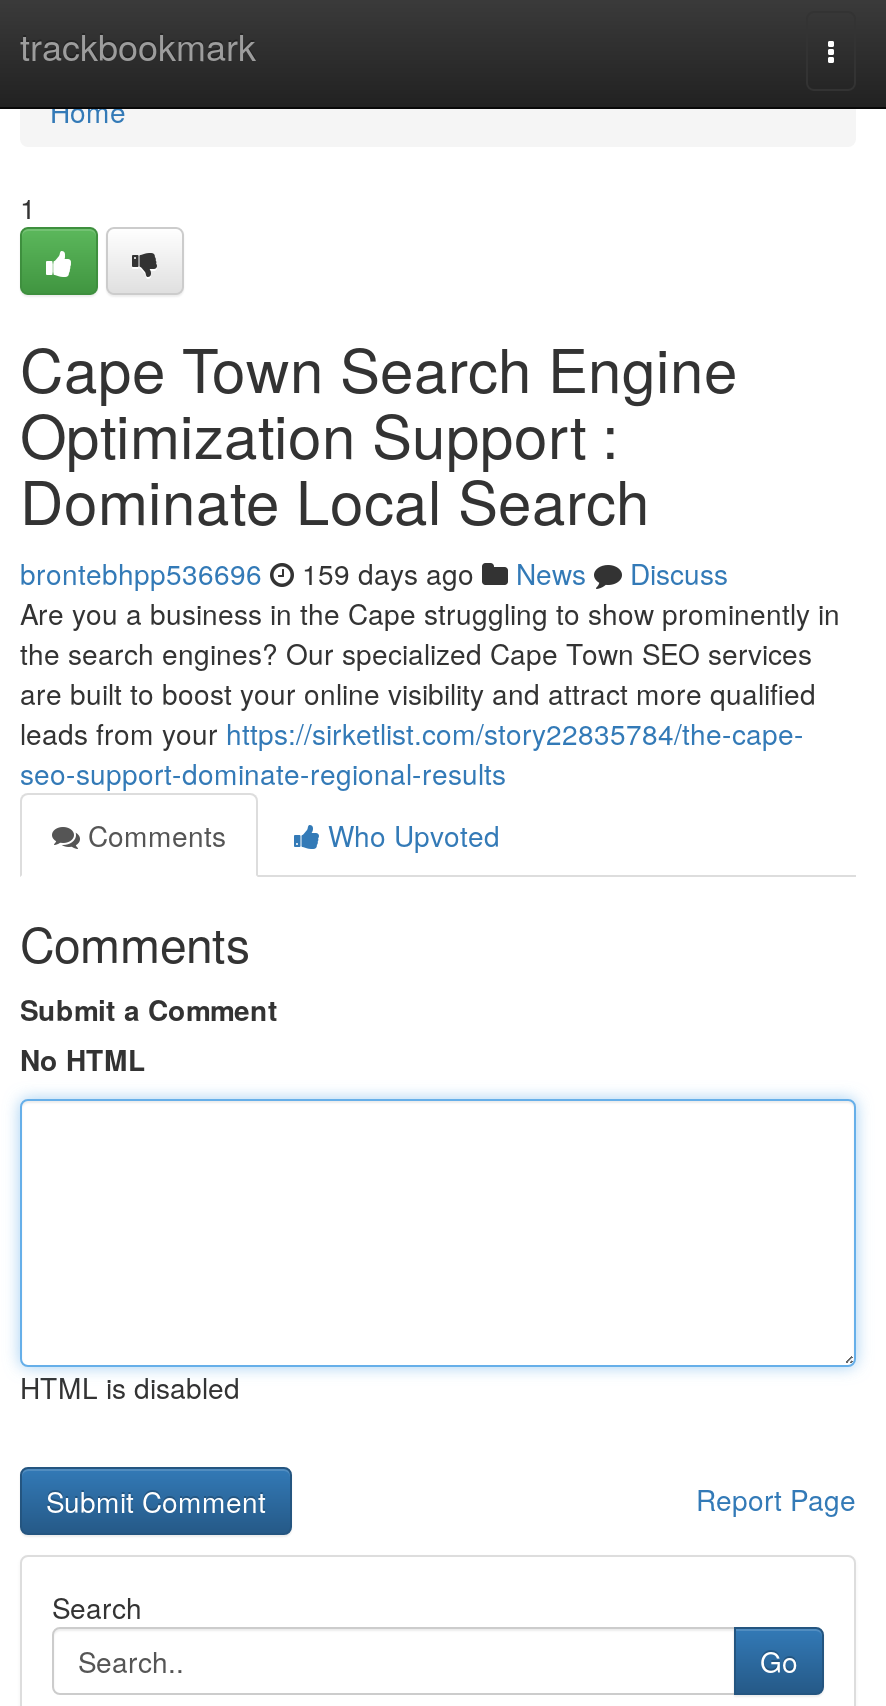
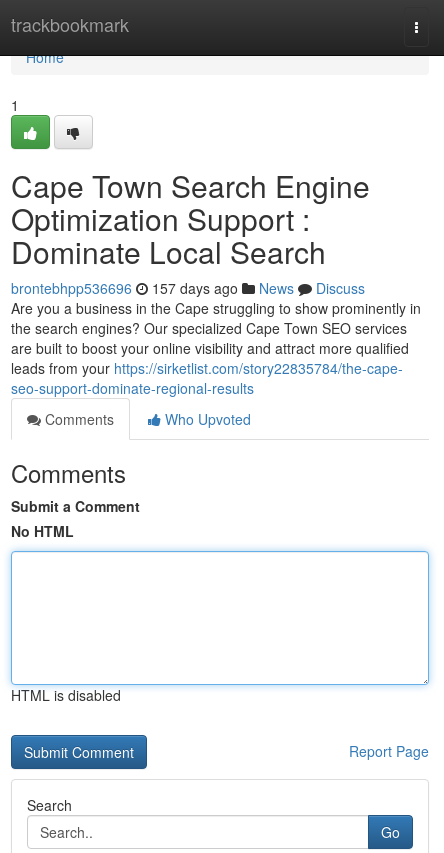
[20,553,728,593] brontebhpp536696 159 days ago News Discuss -> [11,278,365,298] brontebhpp536696 157 days ago News Discuss

